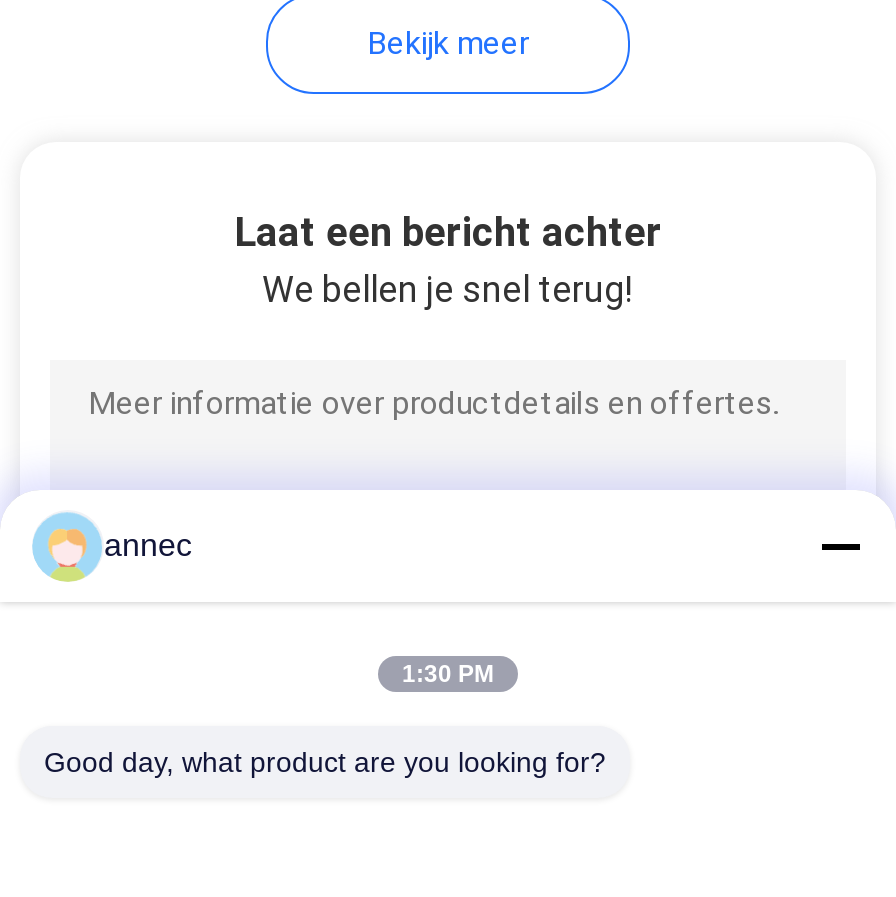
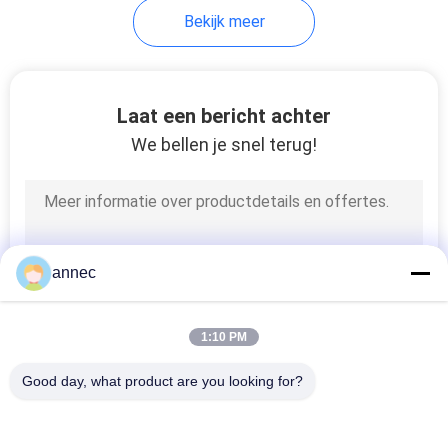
[402,660,494,688] 1:30 PM -> [201,330,247,344] 1:10 PM

